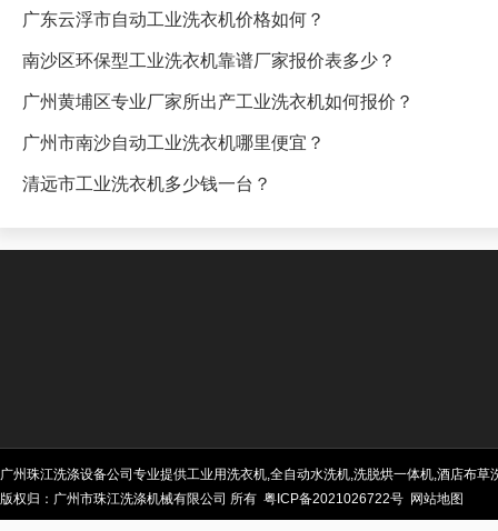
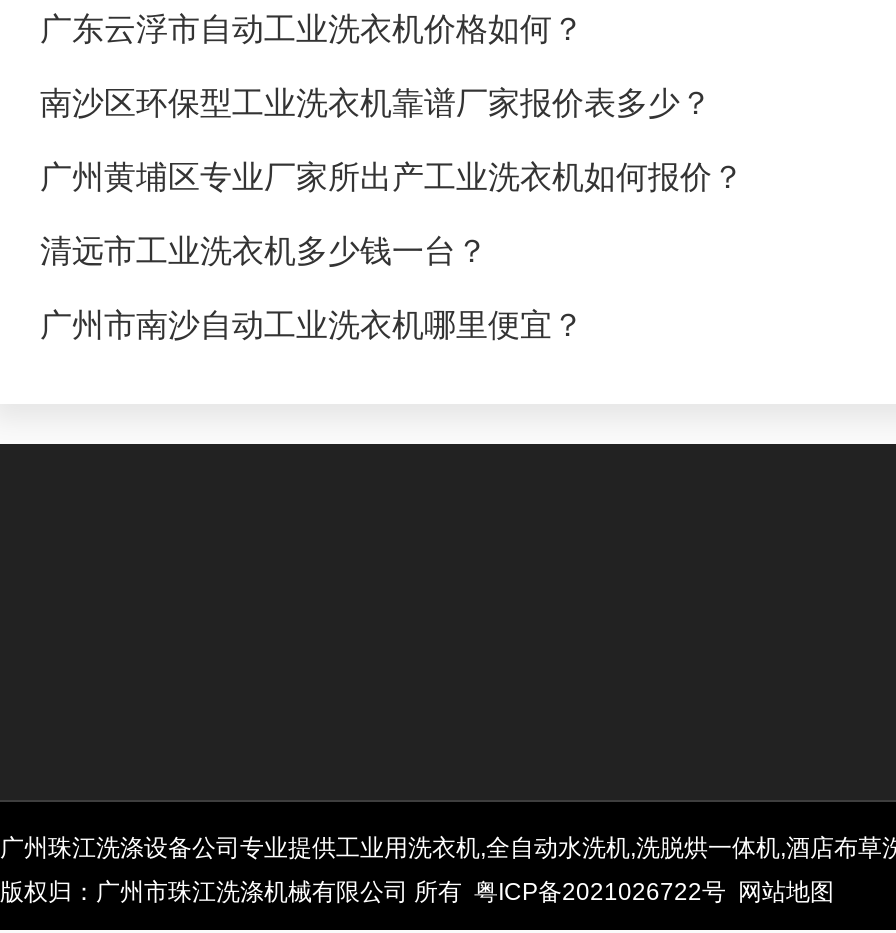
moved [22,133,325,152] -> [40,308,584,342]: 广州市南沙自动工业洗衣机哪里便宜？
moved [22,174,271,193] -> [40,234,488,268]: 清远市工业洗衣机多少钱一台？

